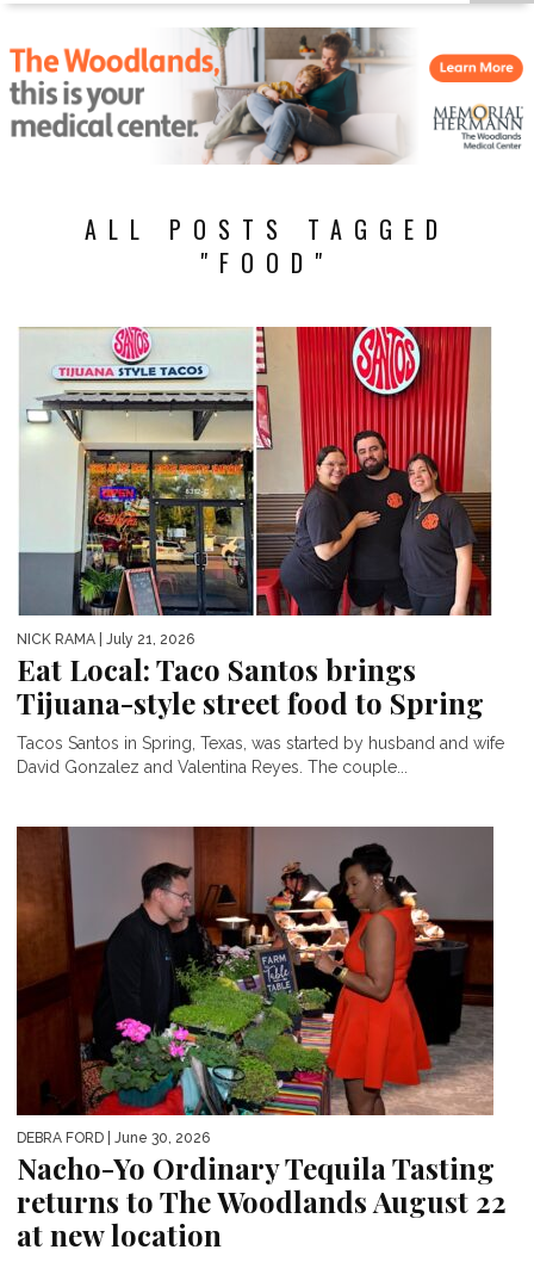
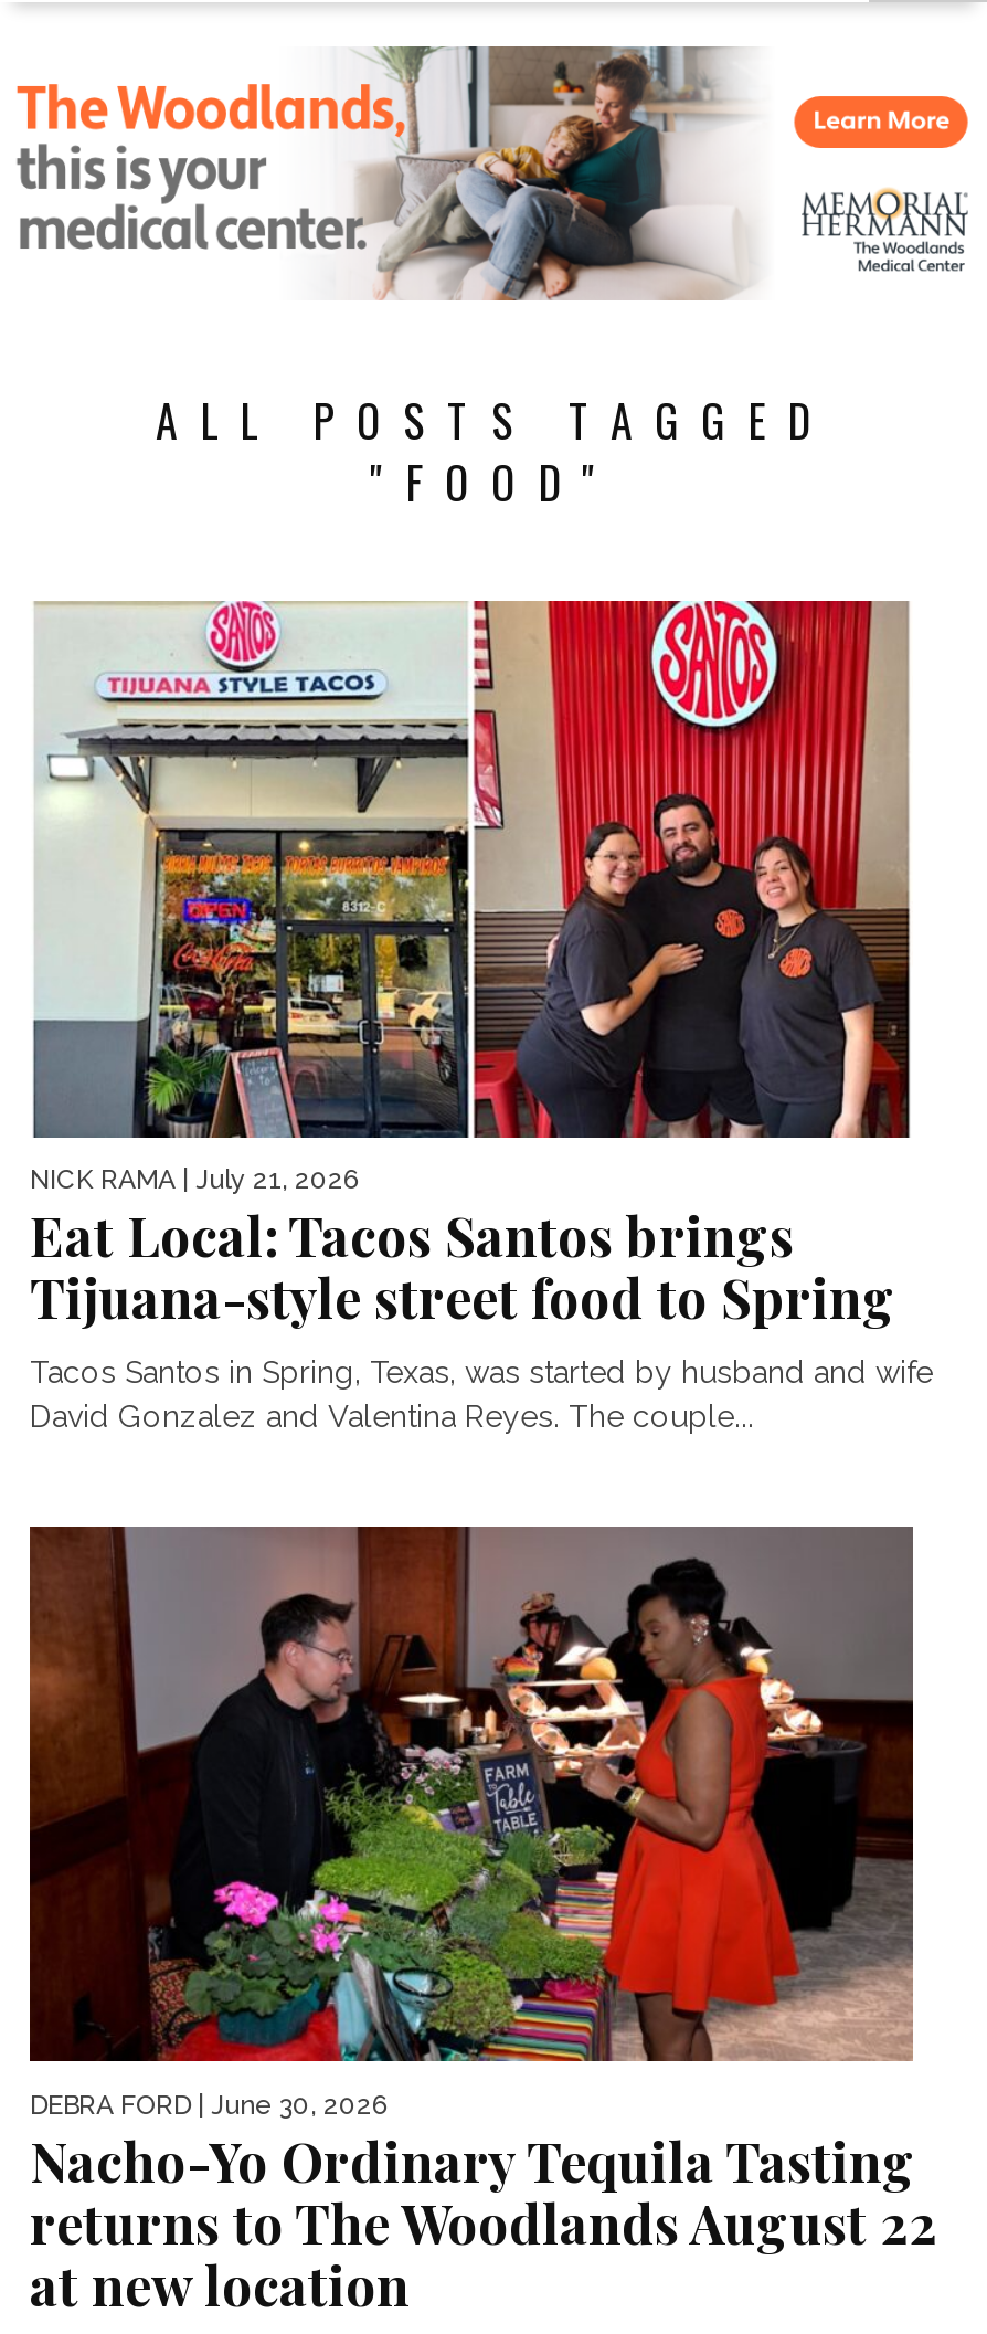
[17,650,416,688] Eat Local: Taco Santos brings -> [30,1200,794,1270] Eat Local: Tacos Santos brings

